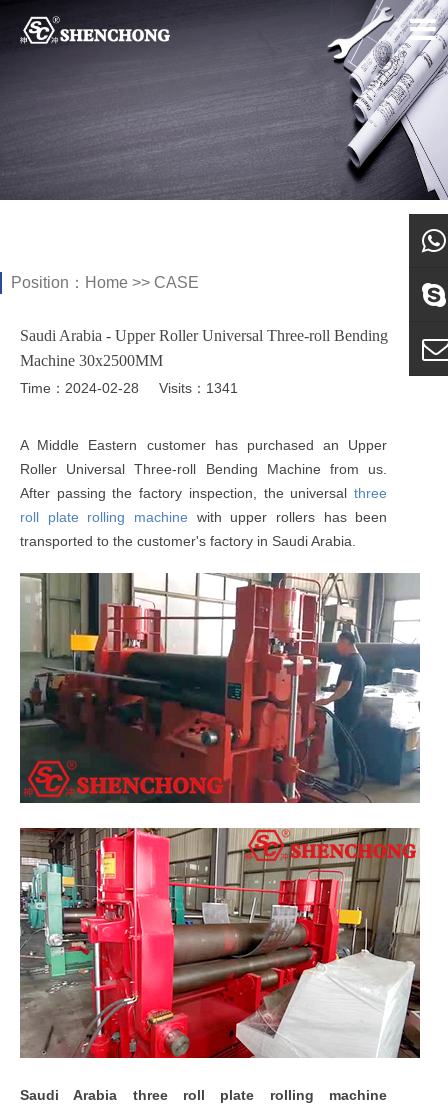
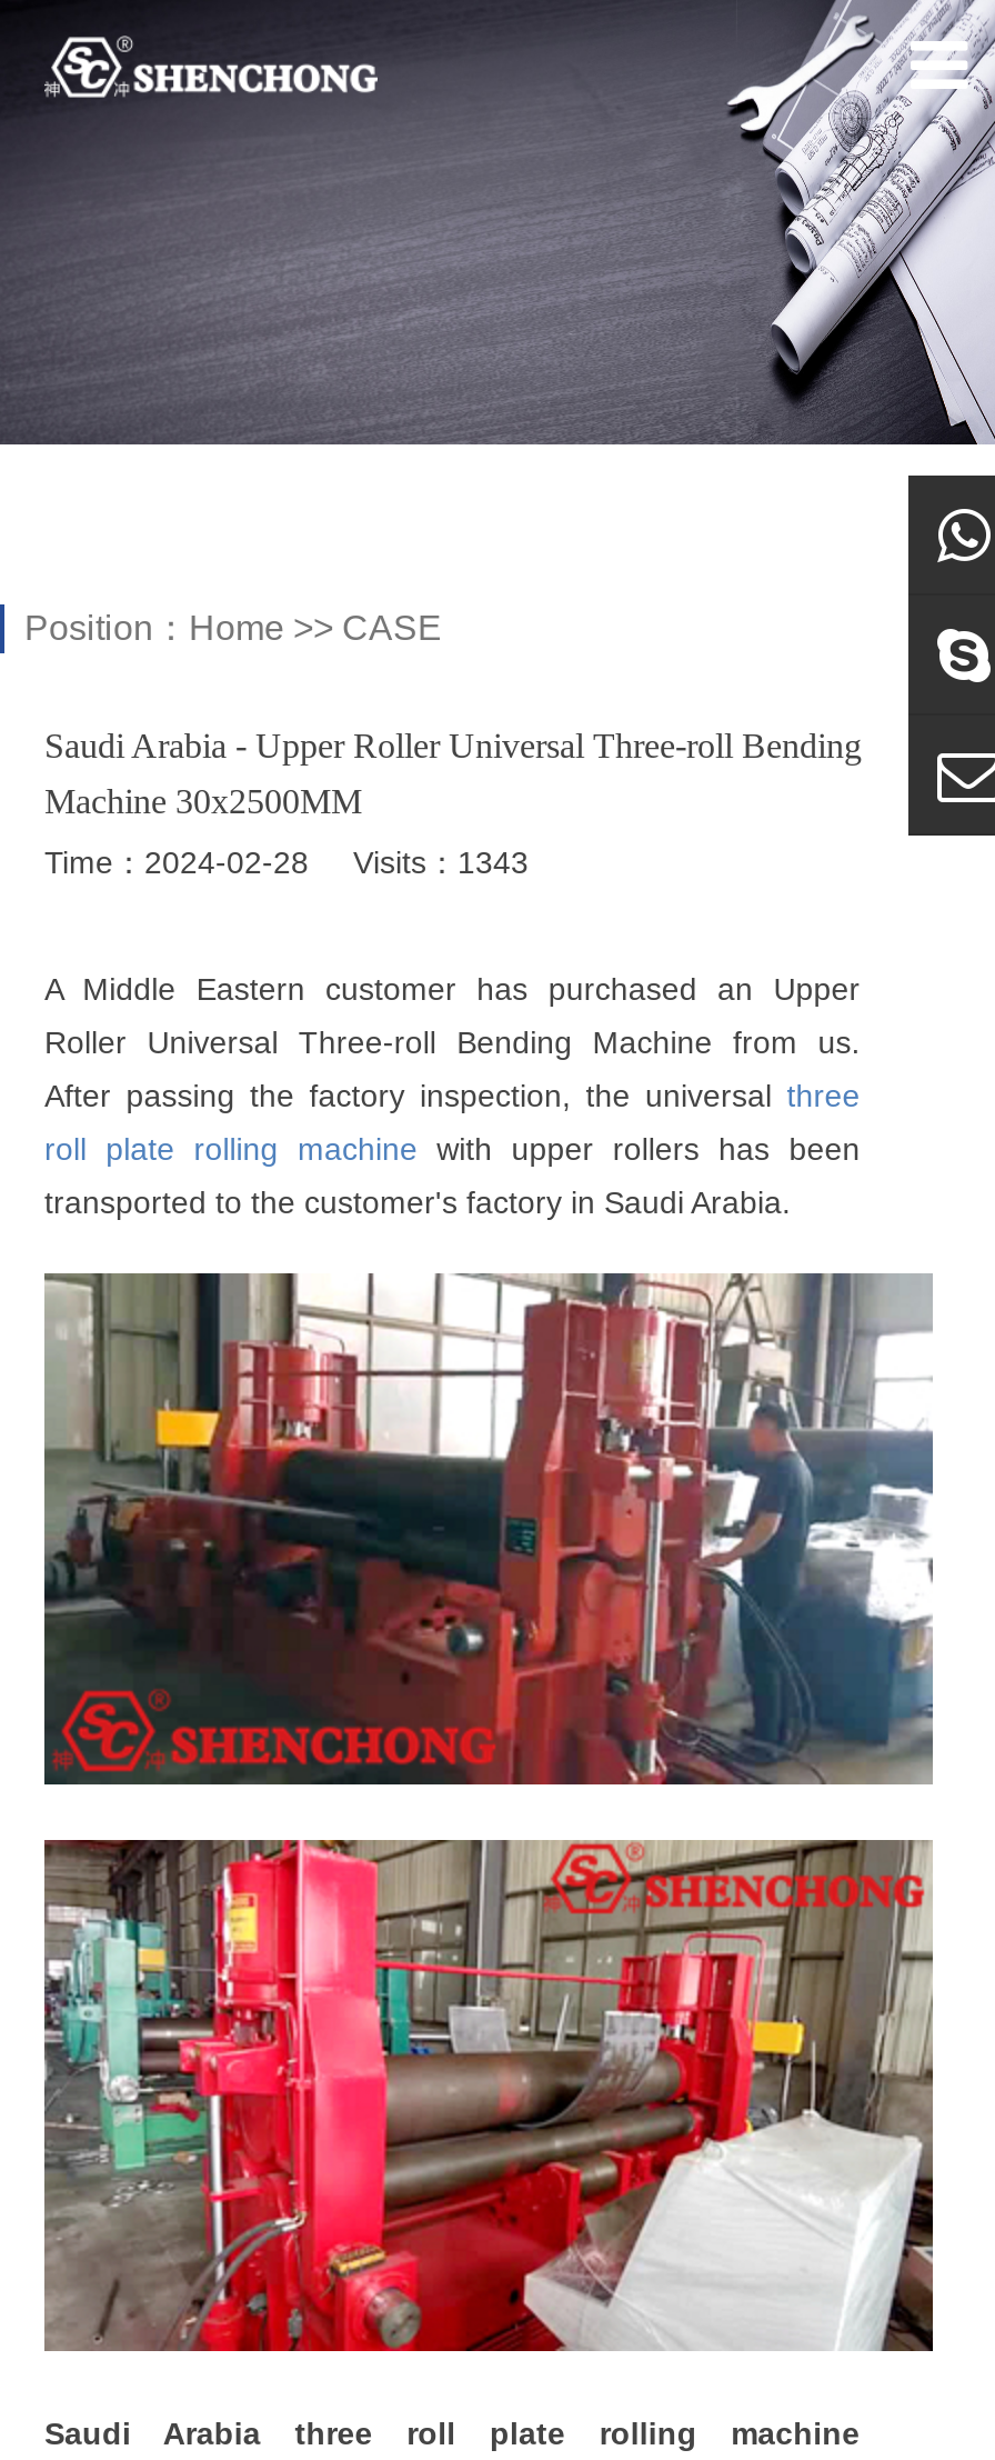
[20,380,238,396] Time：2024-02-28 Visits：1341 -> [44,845,529,881] Time：2024-02-28 Visits：1343

